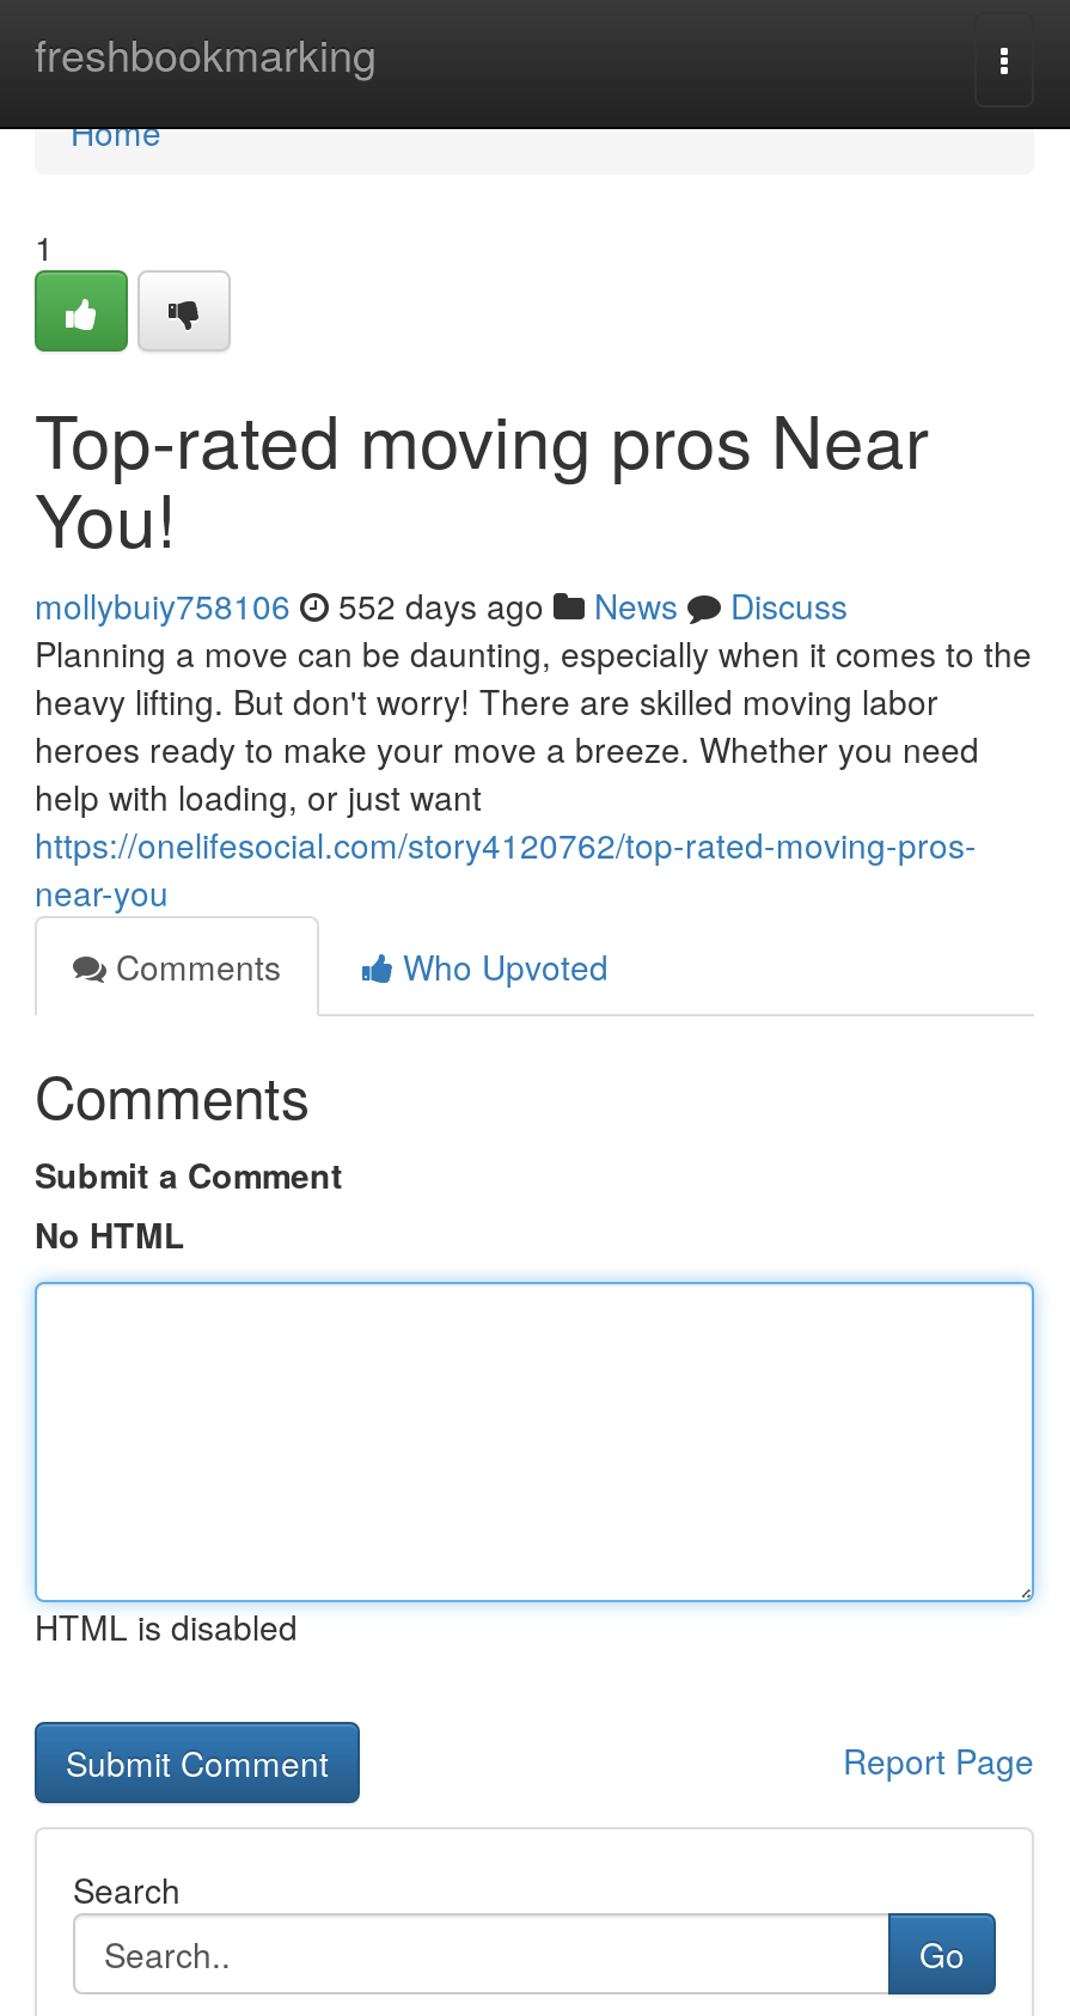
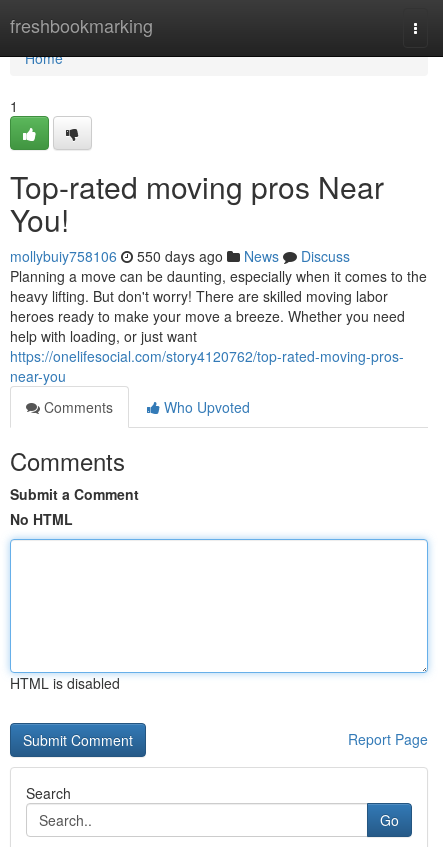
[35,581,848,629] mollybuiy758106 552 days ago News Discuss -> [10,246,350,266] mollybuiy758106 550 days ago News Discuss

